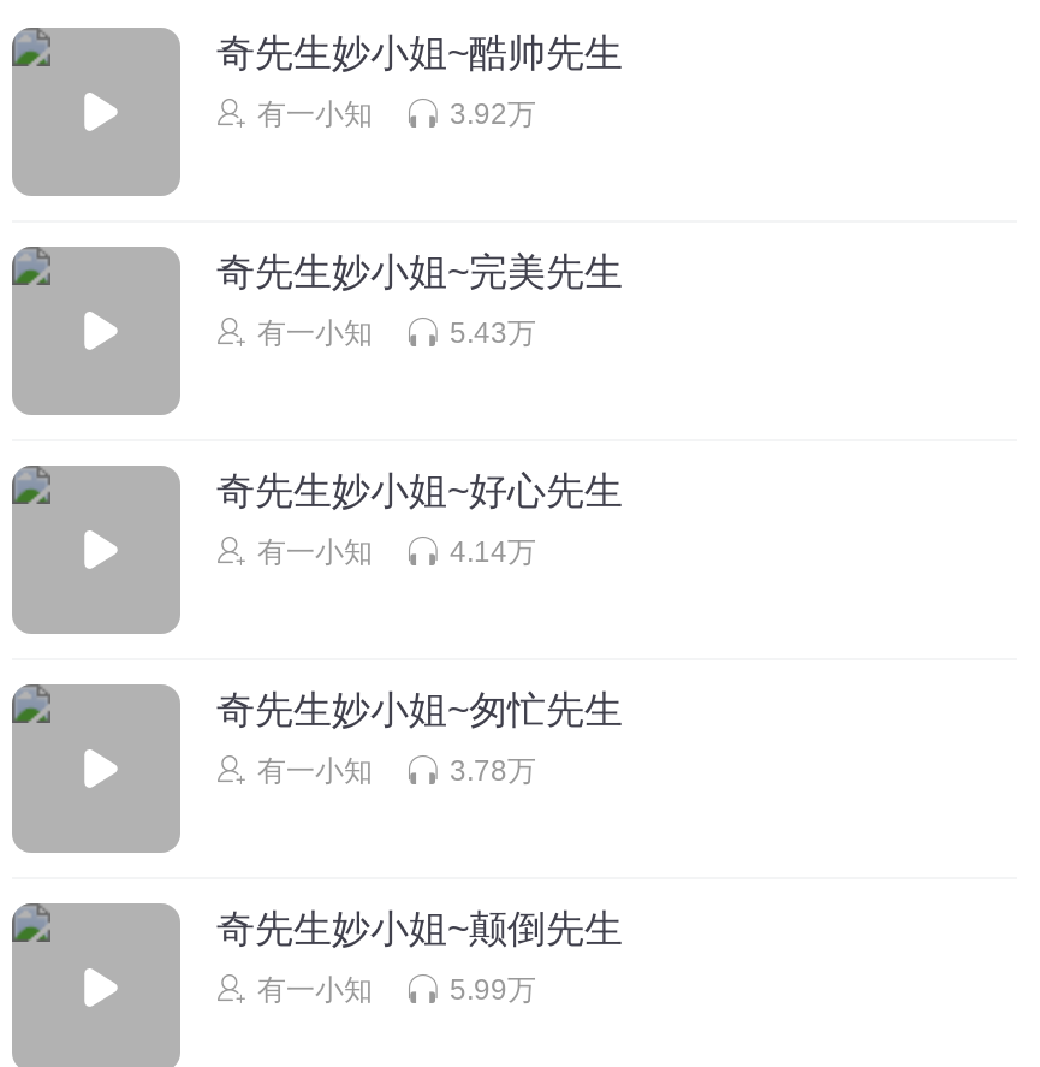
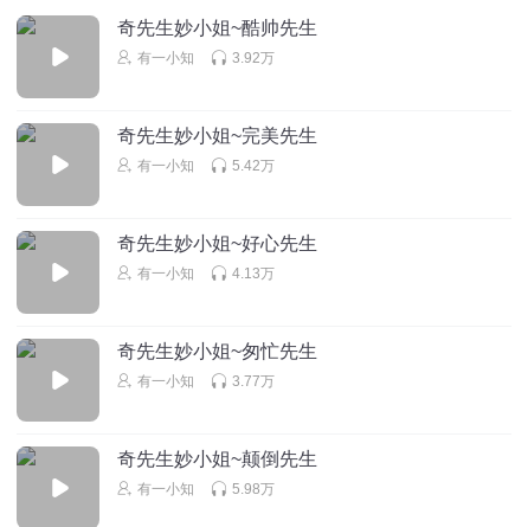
[450,315,536,349] 5.43万 -> [232,157,275,173] 5.42万
[450,534,536,568] 4.14万 -> [232,265,275,281] 4.13万
[450,753,536,787] 3.78万 -> [232,372,275,389] 3.77万
[450,972,536,1006] 5.99万 -> [232,480,275,497] 5.98万

